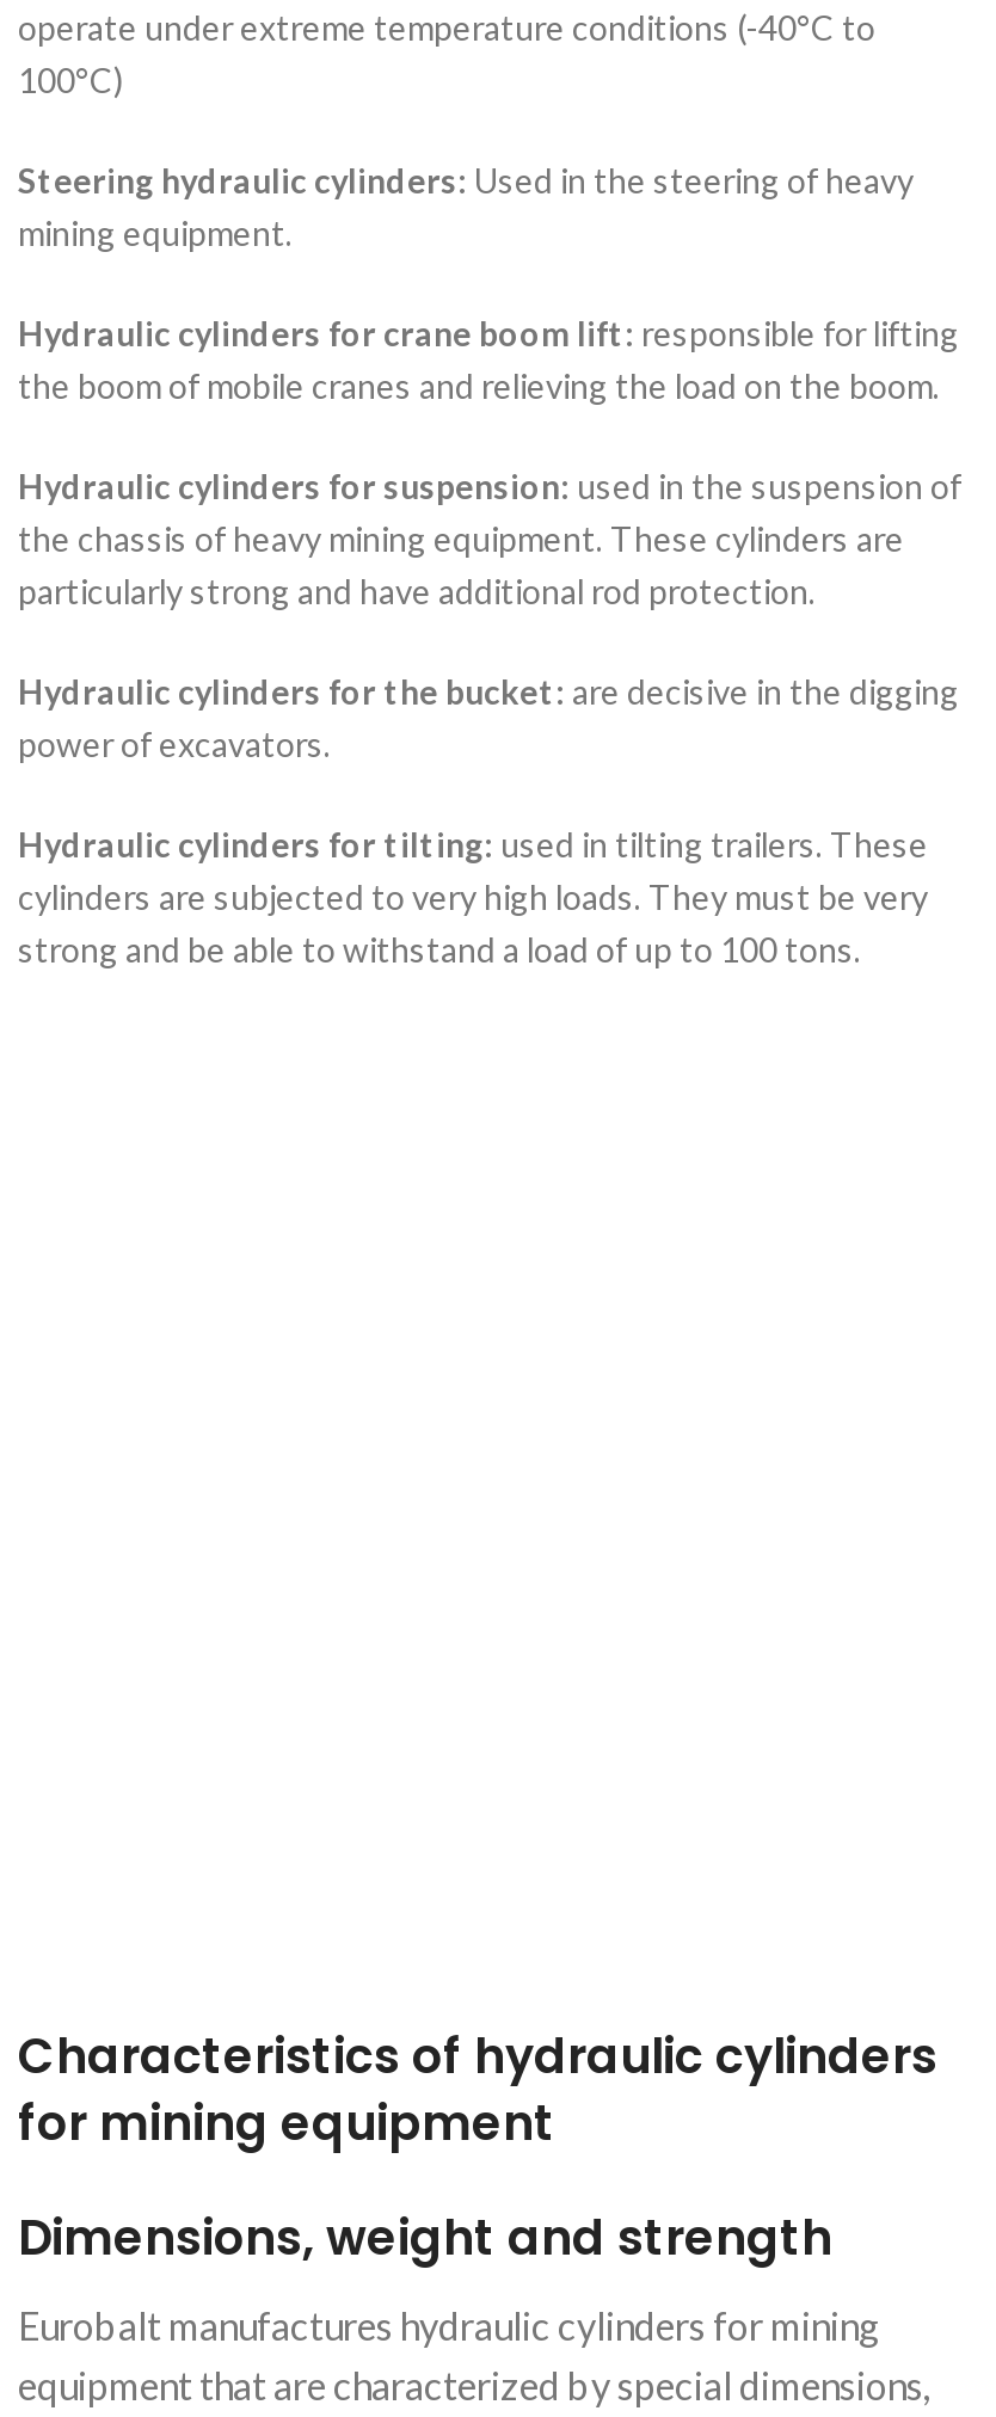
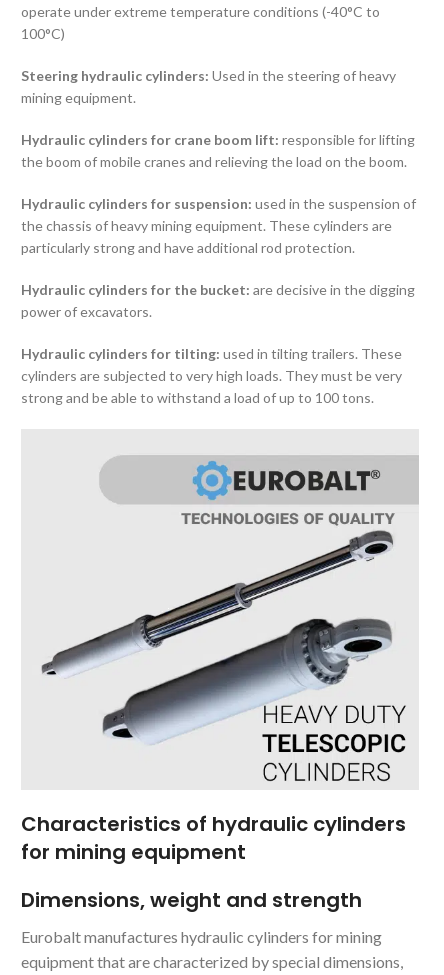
none -> [40,453,419,783] [image]

